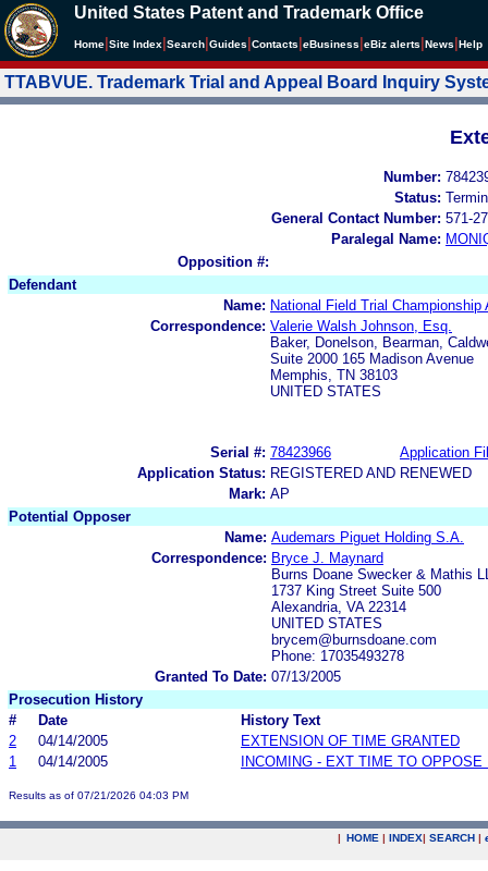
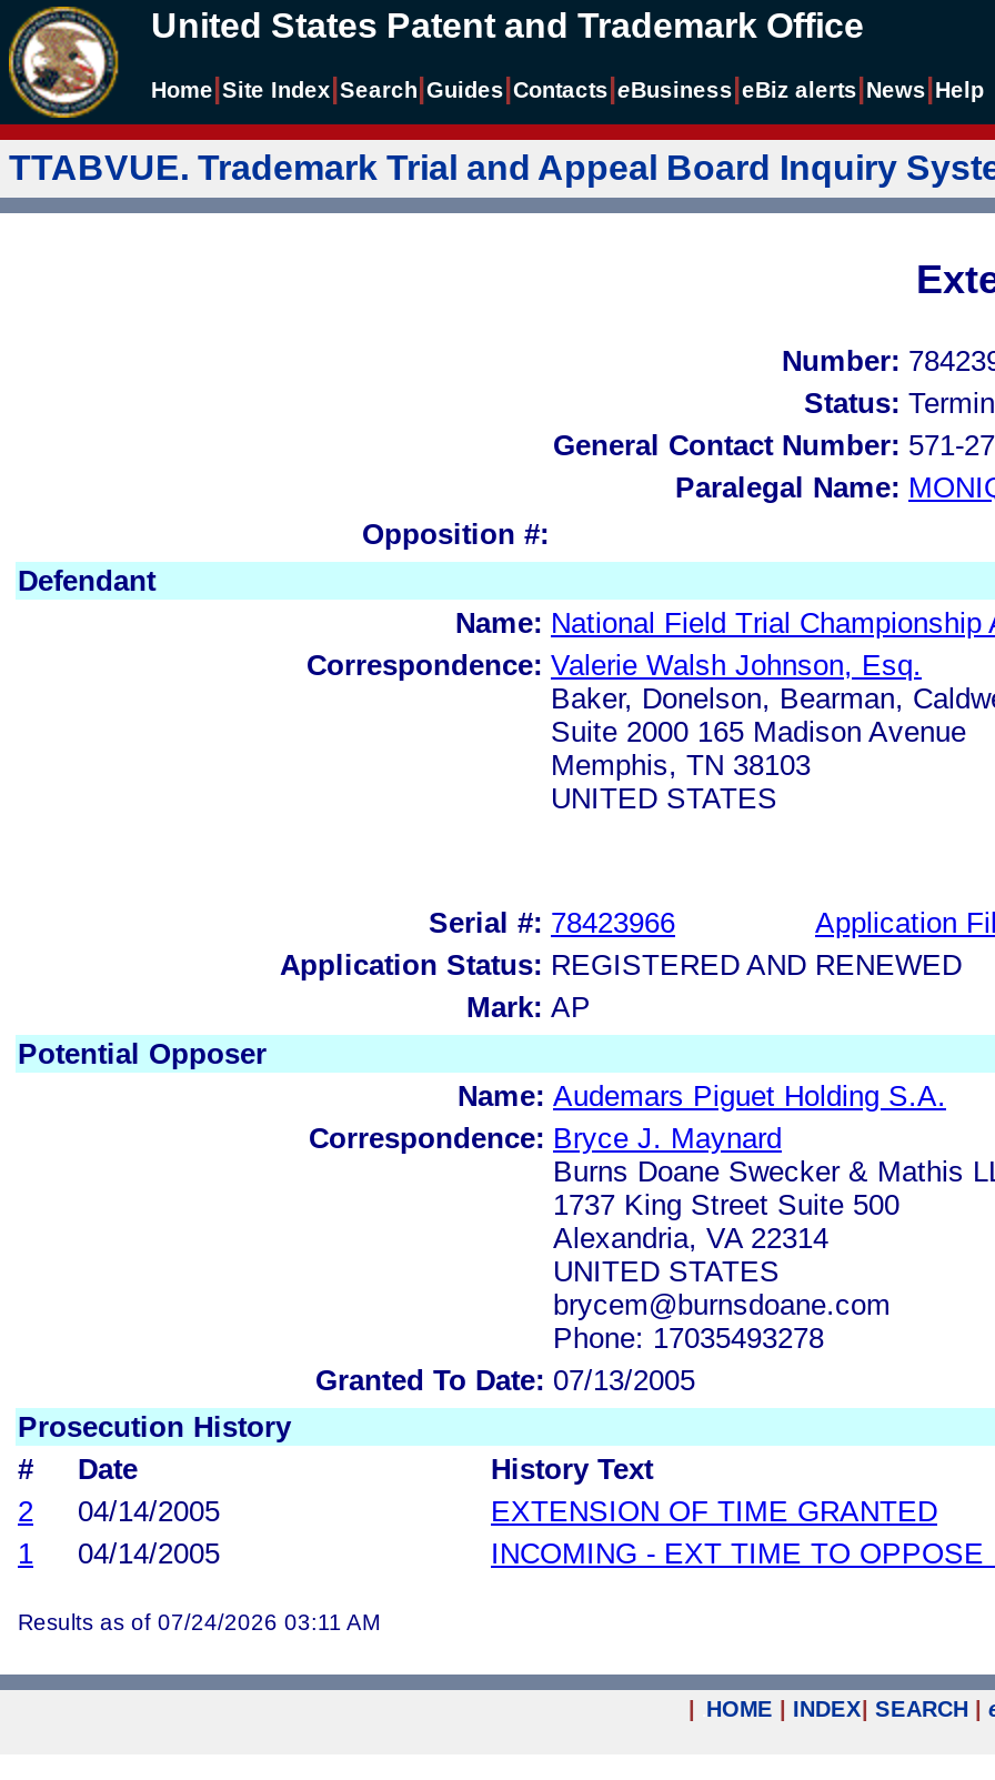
[9,789,188,801] Results as of 07/21/2026 04:03 PM -> [18,1610,380,1634] Results as of 07/24/2026 03:11 AM

